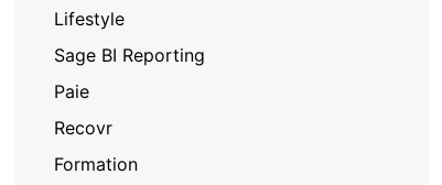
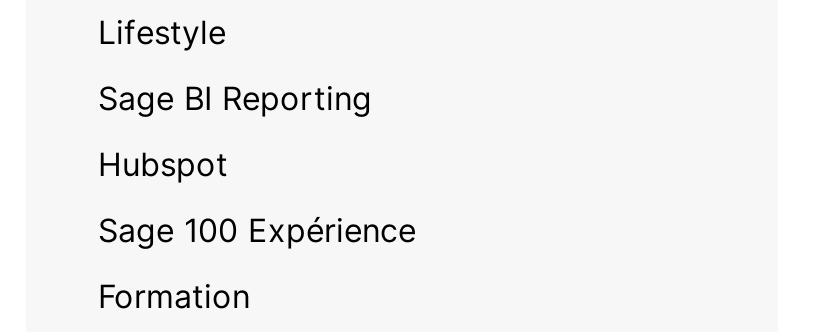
[54,80,89,102] Paie -> [98,144,228,184] Hubspot
[54,117,112,139] Recovr -> [98,210,416,250] Sage 100 Expérience

